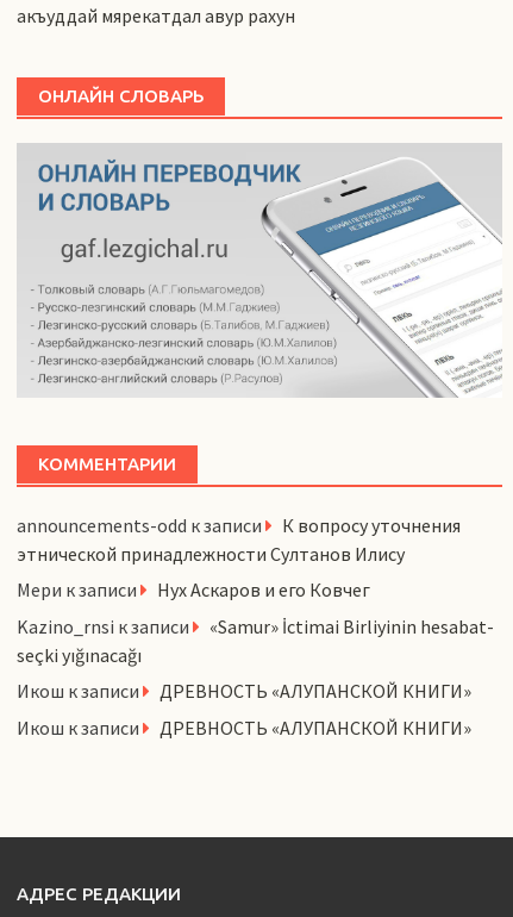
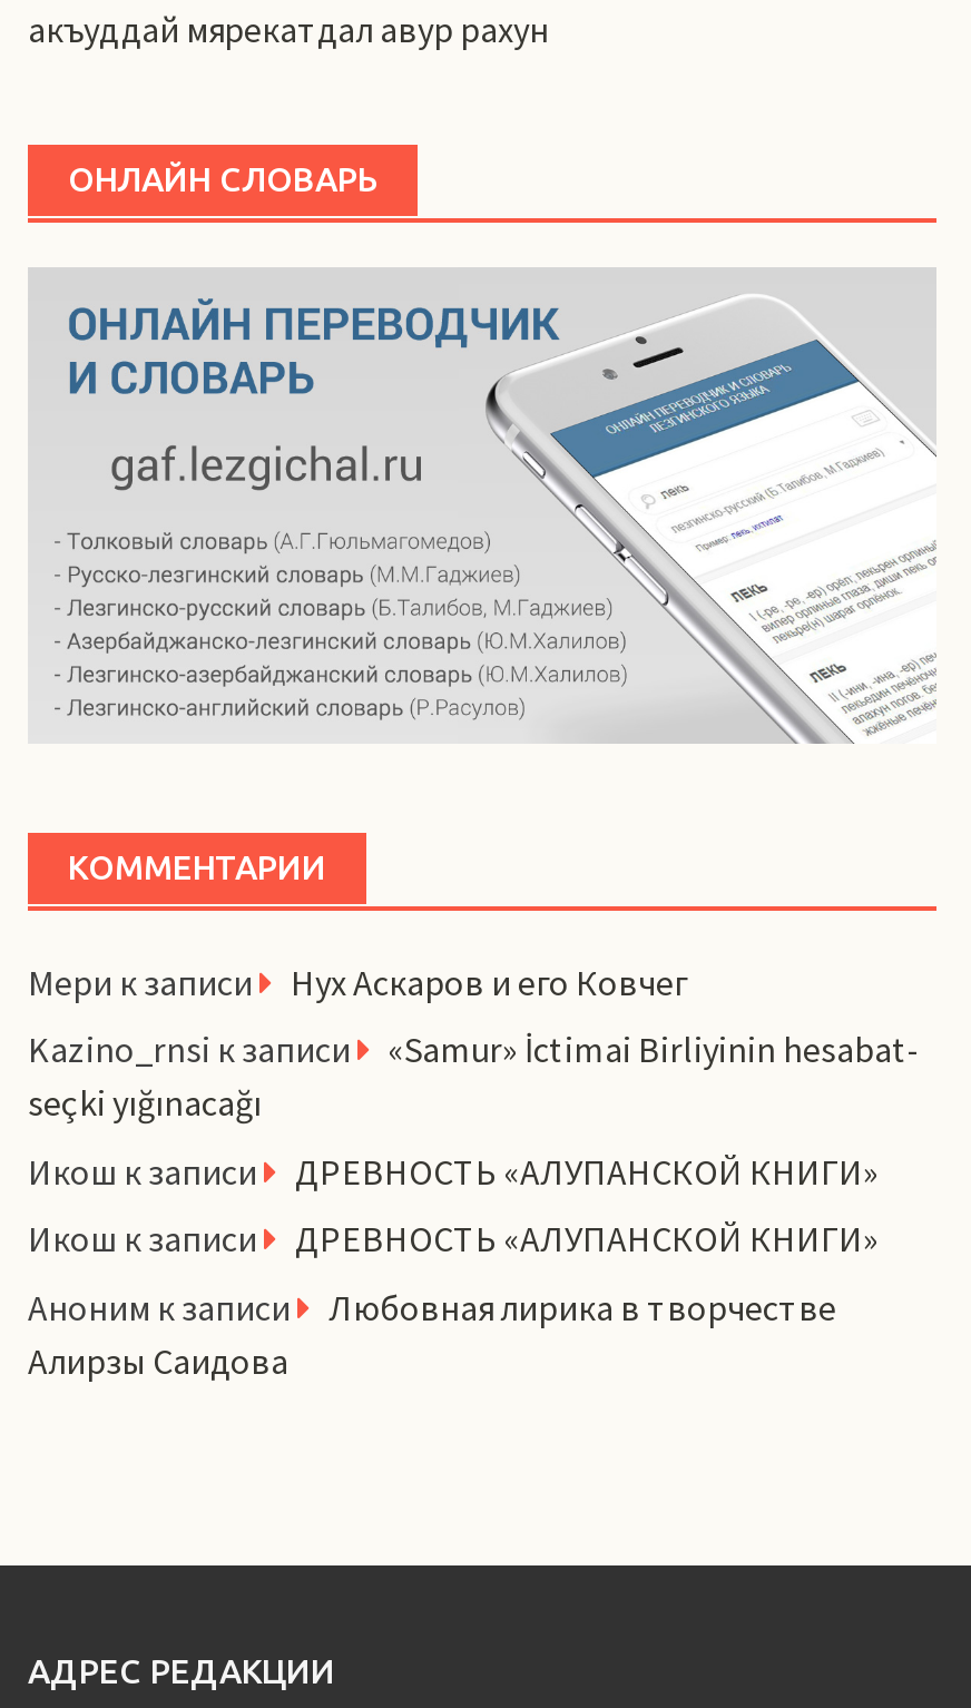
[17,513,461,566] announcements-odd к записи | К вопросу уточнения | этнической принадлежности Султанов Илису -> none
moved [17,578,494,739] -> [28,960,921,1261]: Мери к записи | Нух Аскаров и его Ковчег | Kazino_rnsi к записи | ... | Икош к записи | ДРЕВНОСТЬ «АЛУПАНСКОЙ КНИГИ»
none -> [28,1284,836,1382] Аноним к записи | Любовная лирика в творчестве | Алирзы Саидова

